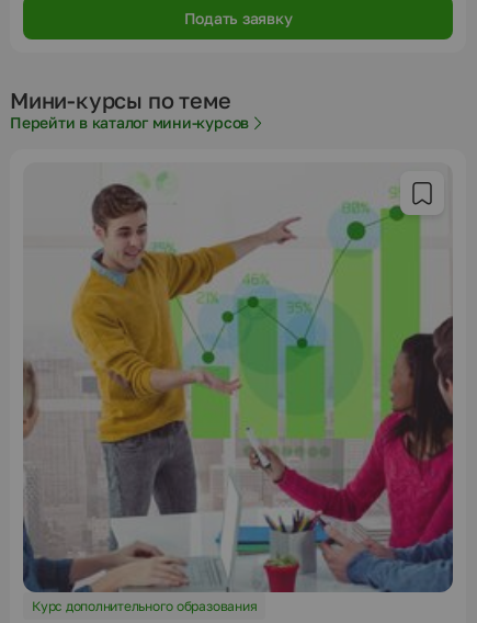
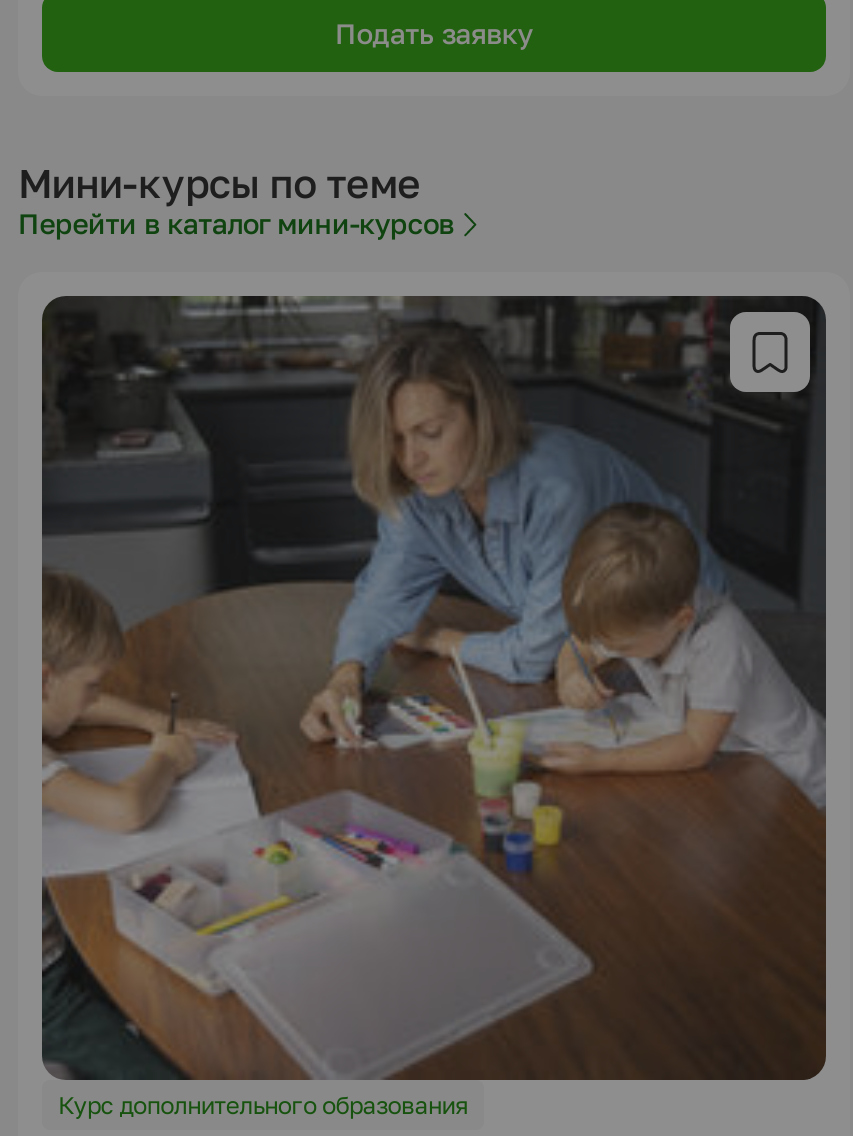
[22,162,454,593] [image] -> [40,294,828,1082] [image]

